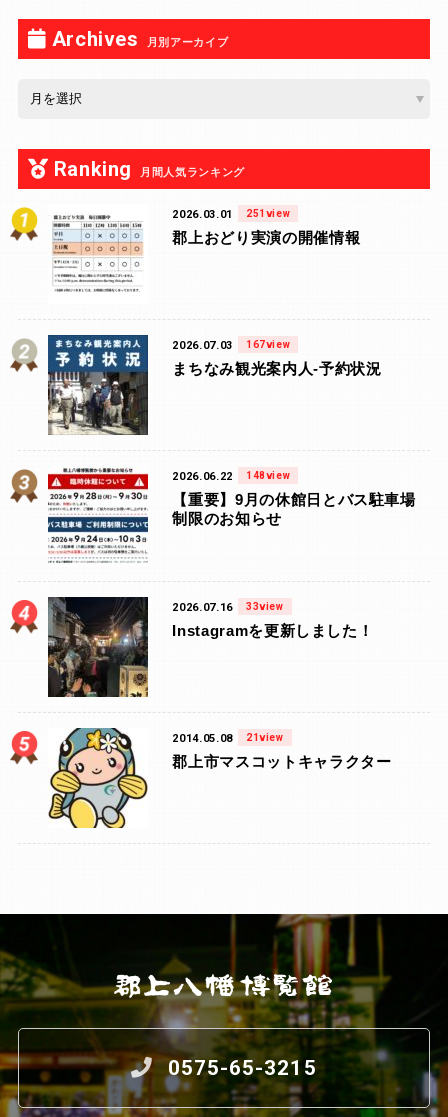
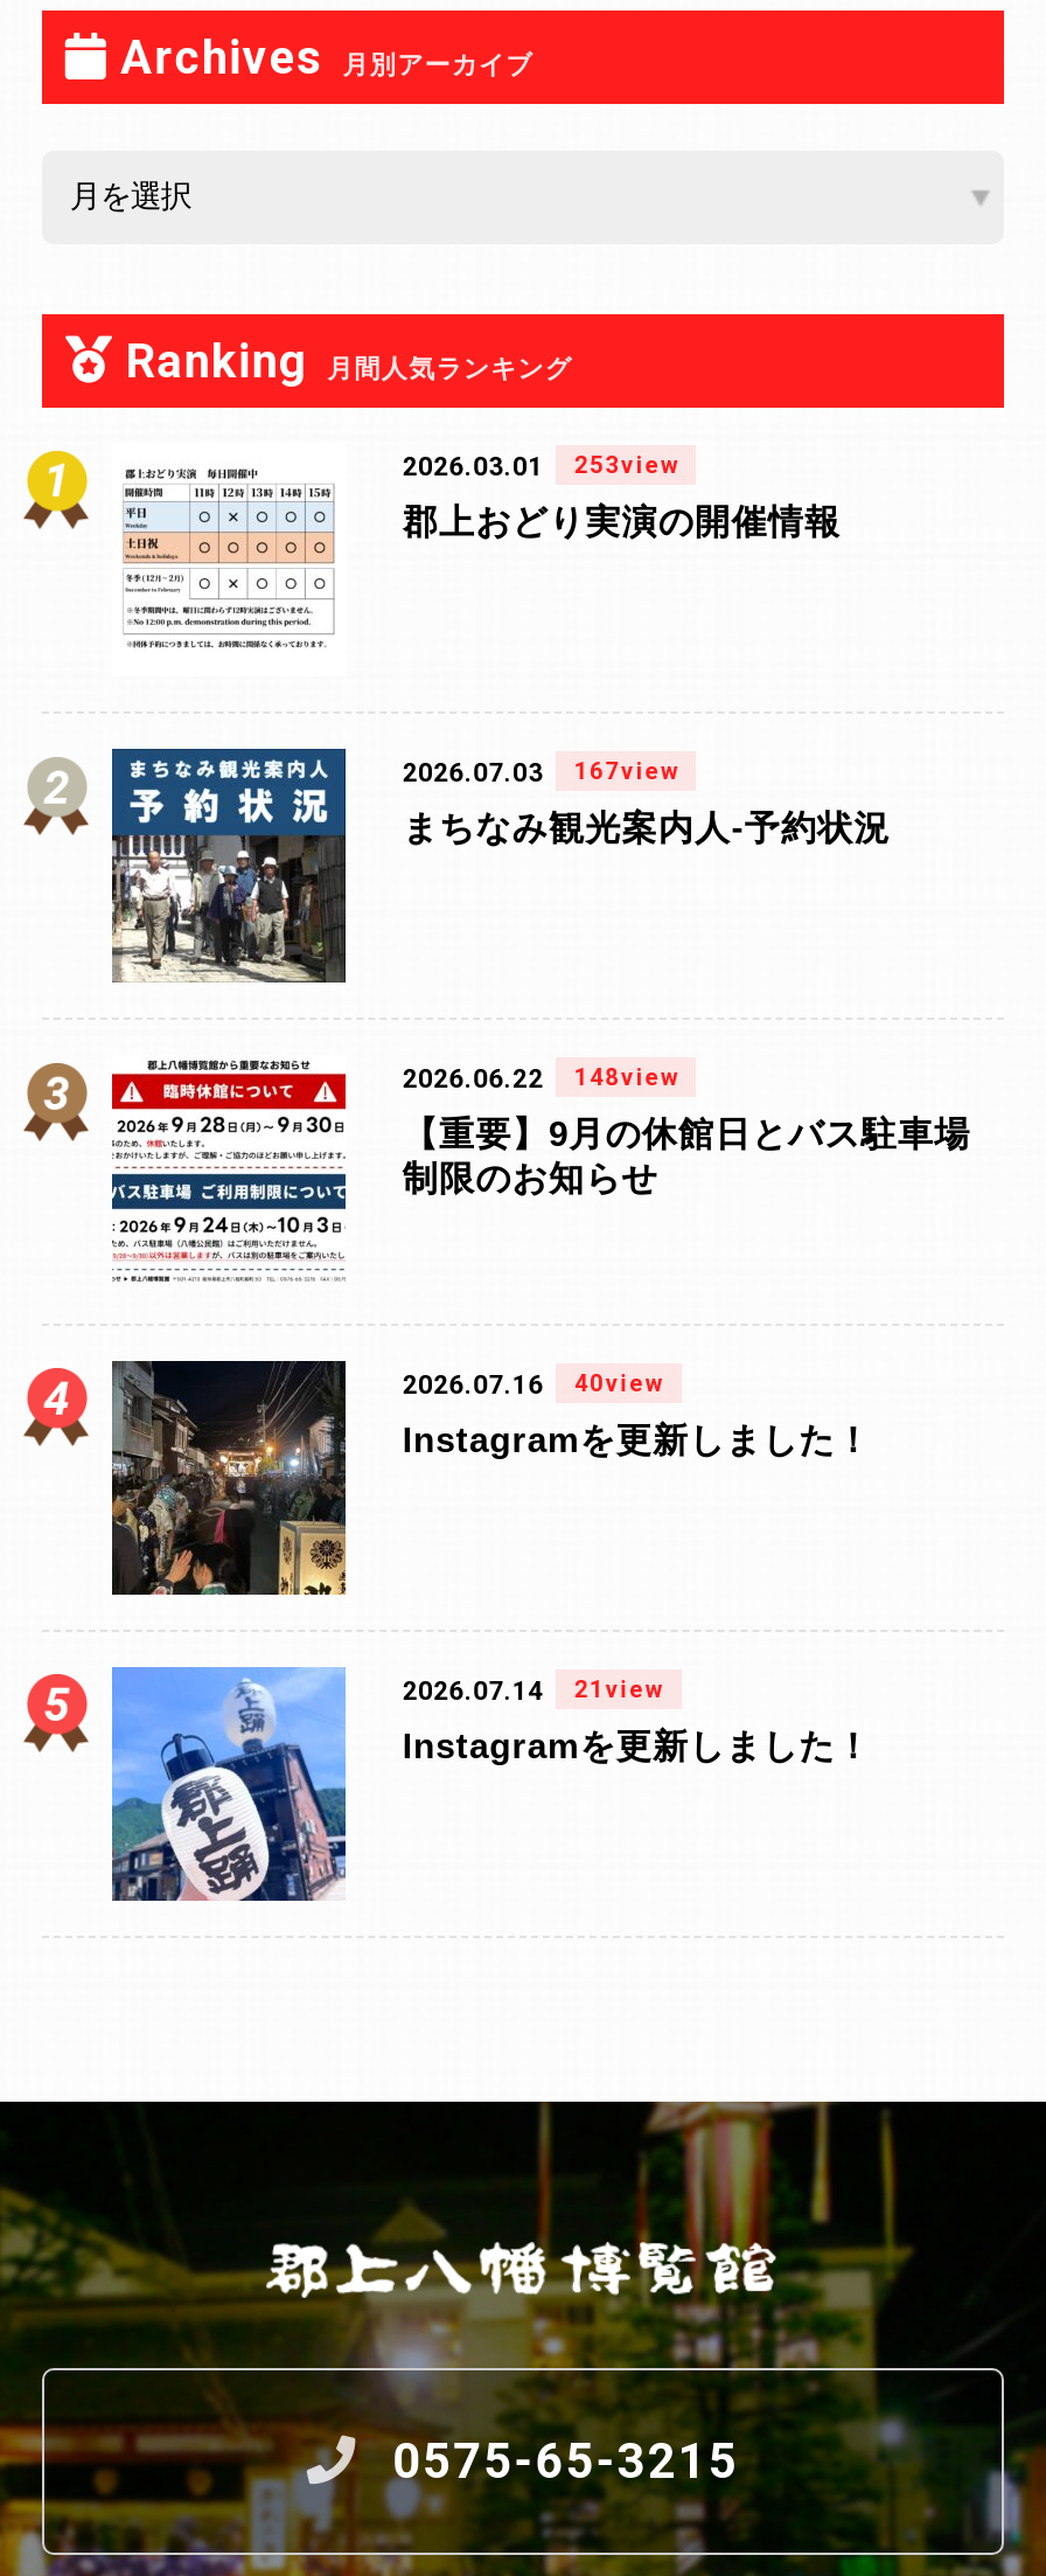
[172,208,290,221] 2026.03.01 251view -> [403,452,678,482] 2026.03.01 253view
[172,601,284,614] 2026.07.16 33view -> [403,1370,663,1401] 2026.07.16 40view
[48,727,284,829] [image] | 2014.05.08 21view -> [110,1665,663,1903] [image] | 2026.07.14 21view
[172,753,391,770] 郡上市マスコットキャラクター -> [403,1726,872,1765] Instagramを更新しました！

